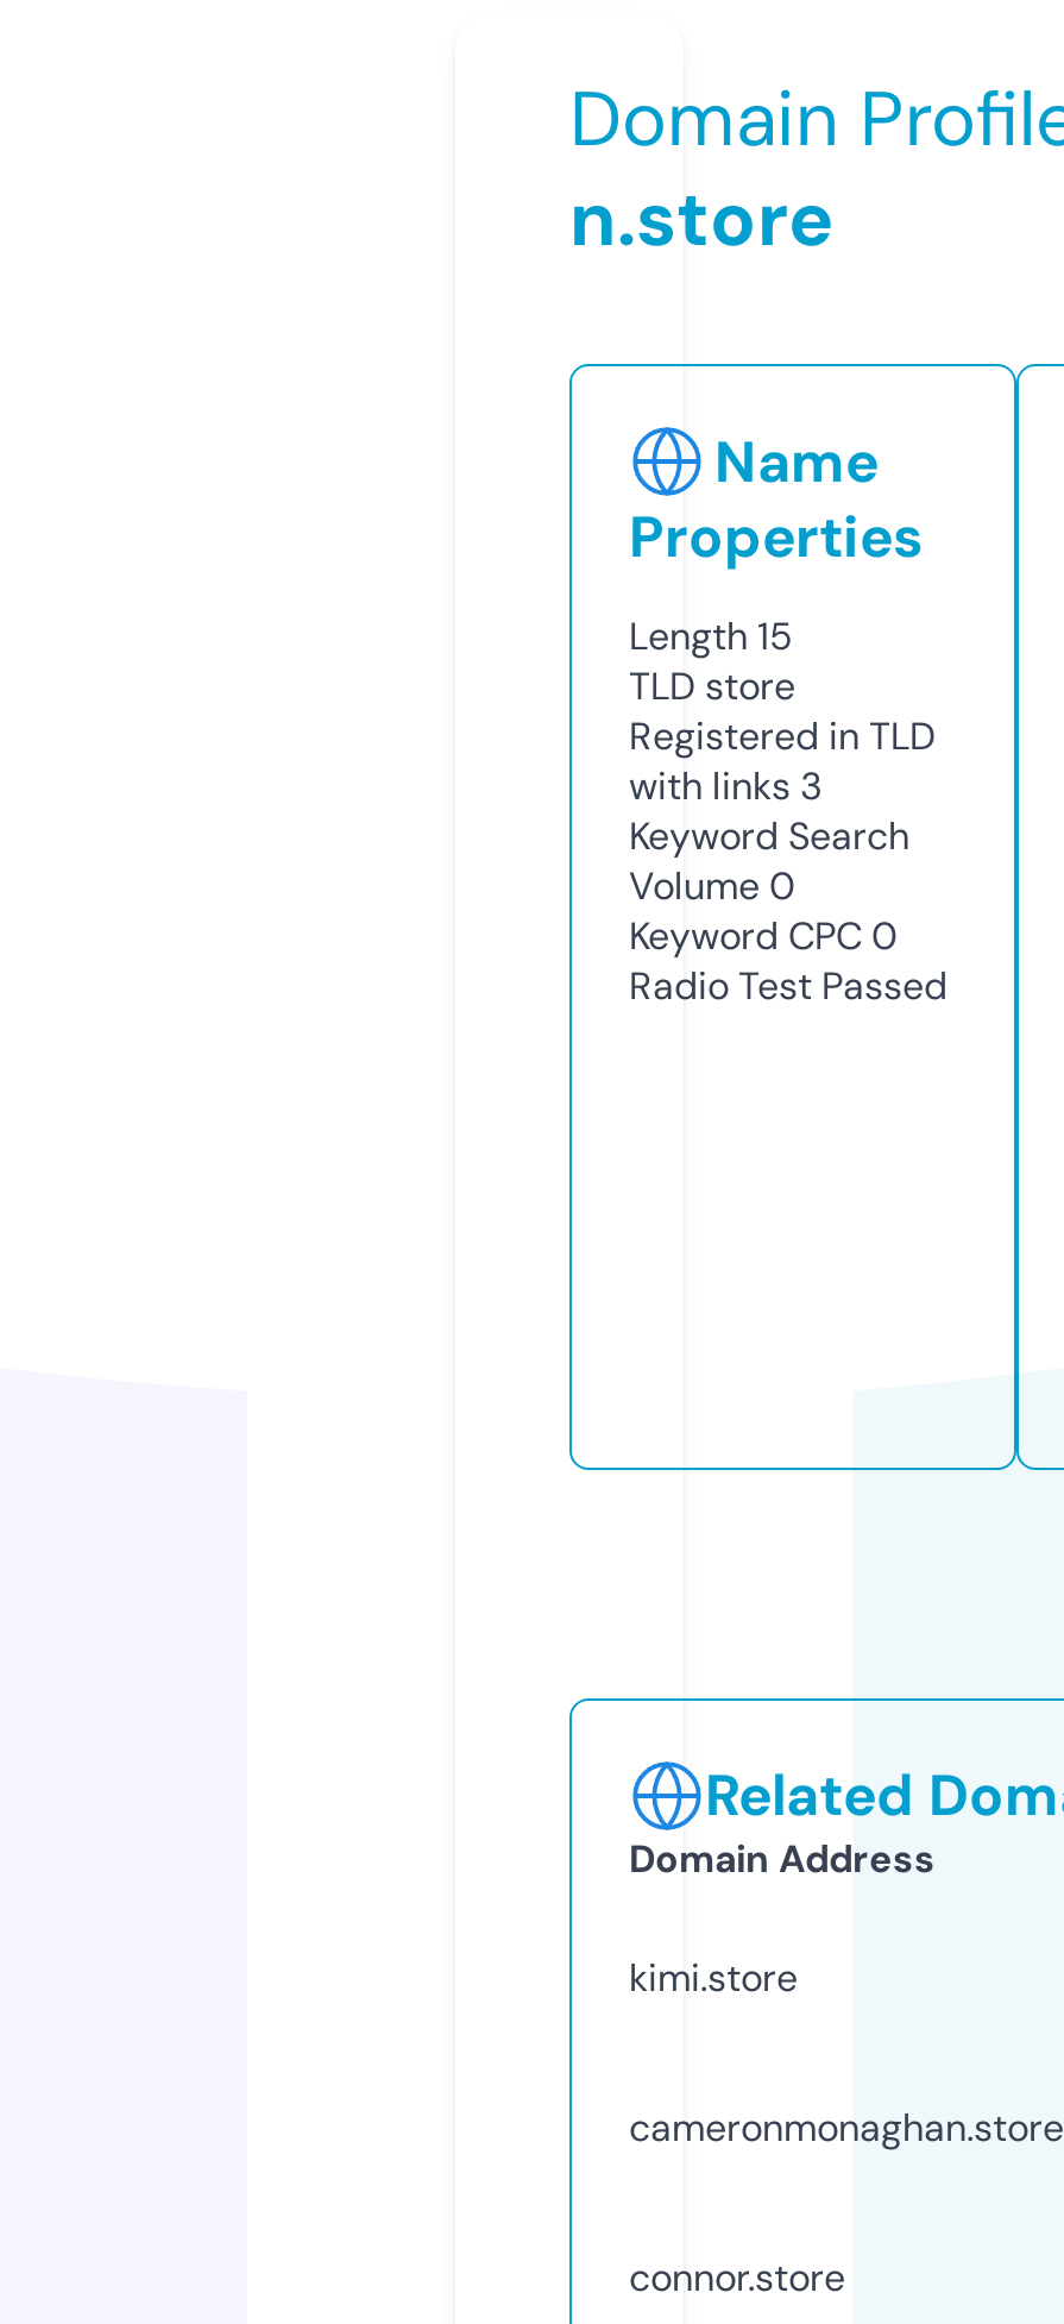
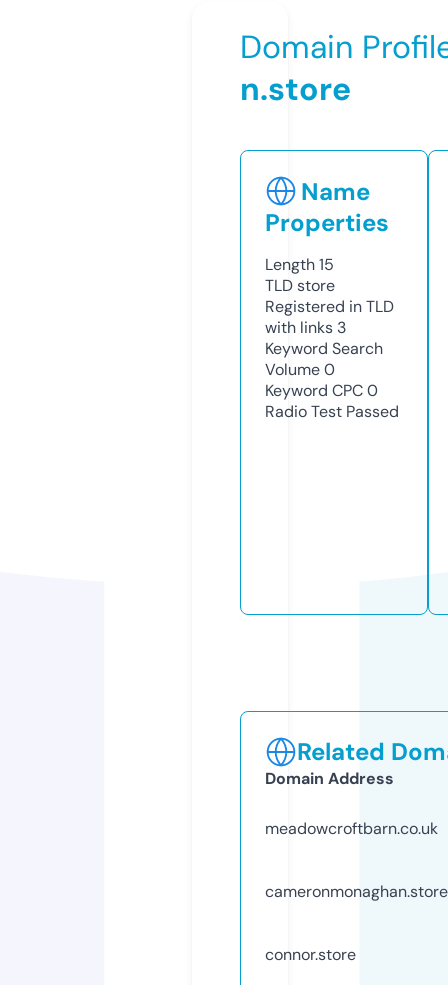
[629,1952,798,2002] kimi.store -> [265,818,438,839] meadowcroftbarn.co.uk

